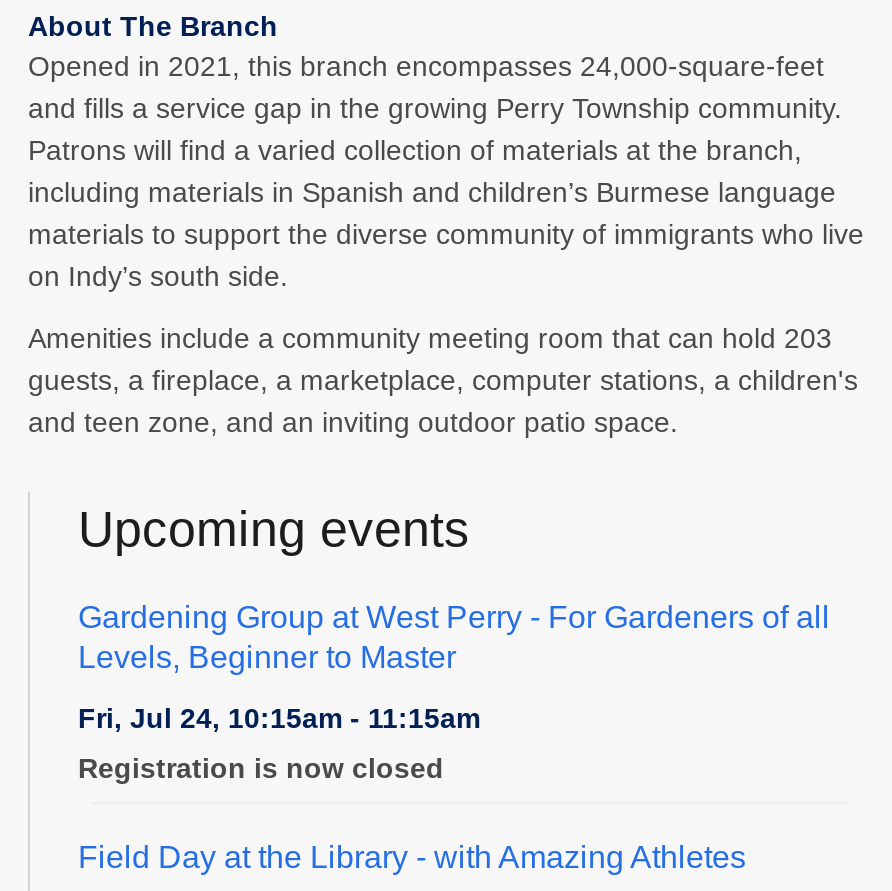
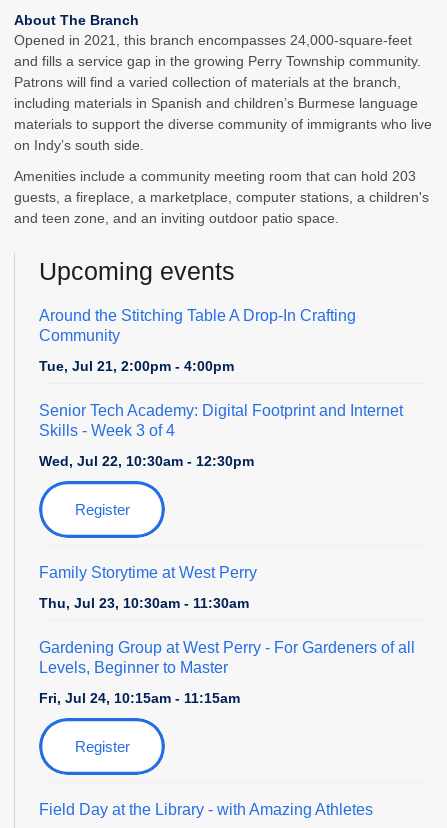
none -> [39,307,403,518] Around the Stitching Table A Drop-In Crafting | Community | Tue, Jul 21, 2:00pm - 4:00pm | Senior Tech Academy: Digital Footprint and Internet | Skills - Week 3 of 4 | Wed, Jul 22, 10:30am - 12:30pm | Register
none -> [39,564,257,611] Family Storytime at West Perry | Thu, Jul 23, 10:30am - 11:30am
[78,753,444,785] Registration is now closed -> [74,738,129,755] Register

